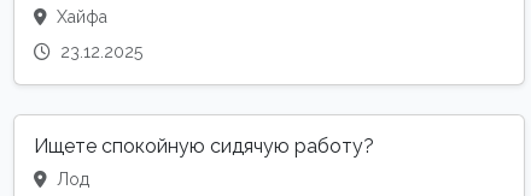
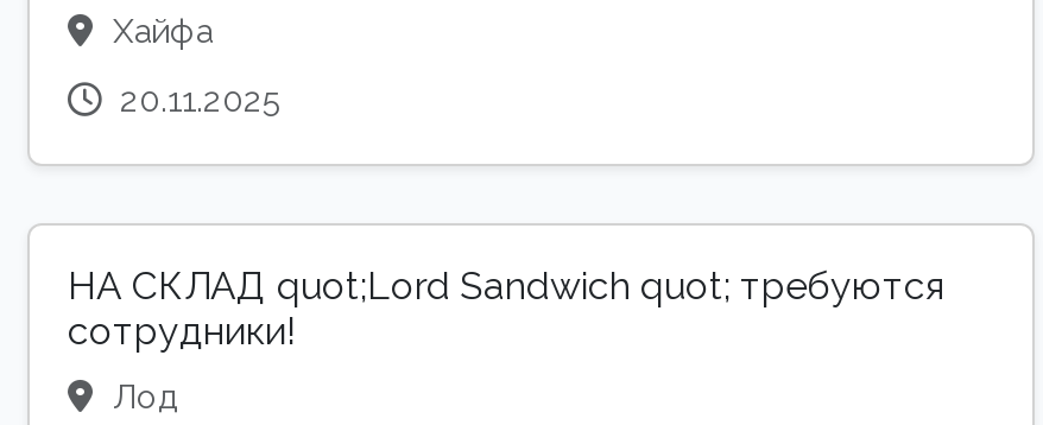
[56,42,142,61] 23.12.2025 -> [110,80,279,118] 20.11.2025
[34,134,374,157] Ищете спокойную сидячую работу? -> [68,263,944,353] НА СКЛАД quot;Lord Sandwich quot; требуются | сотрудники!

